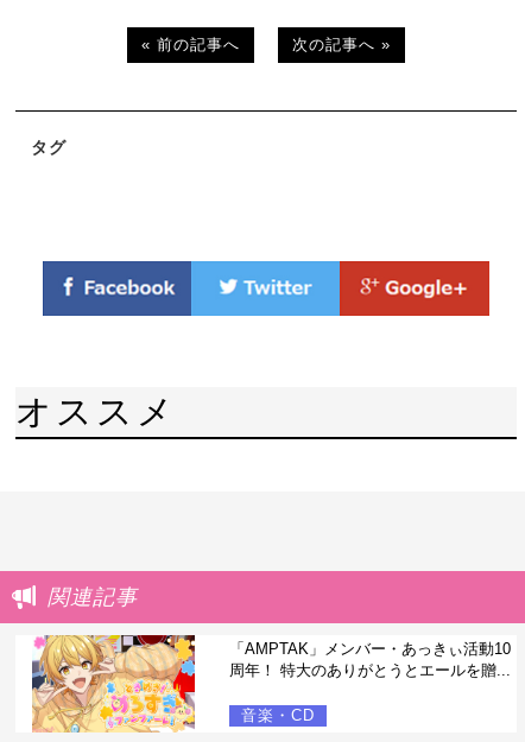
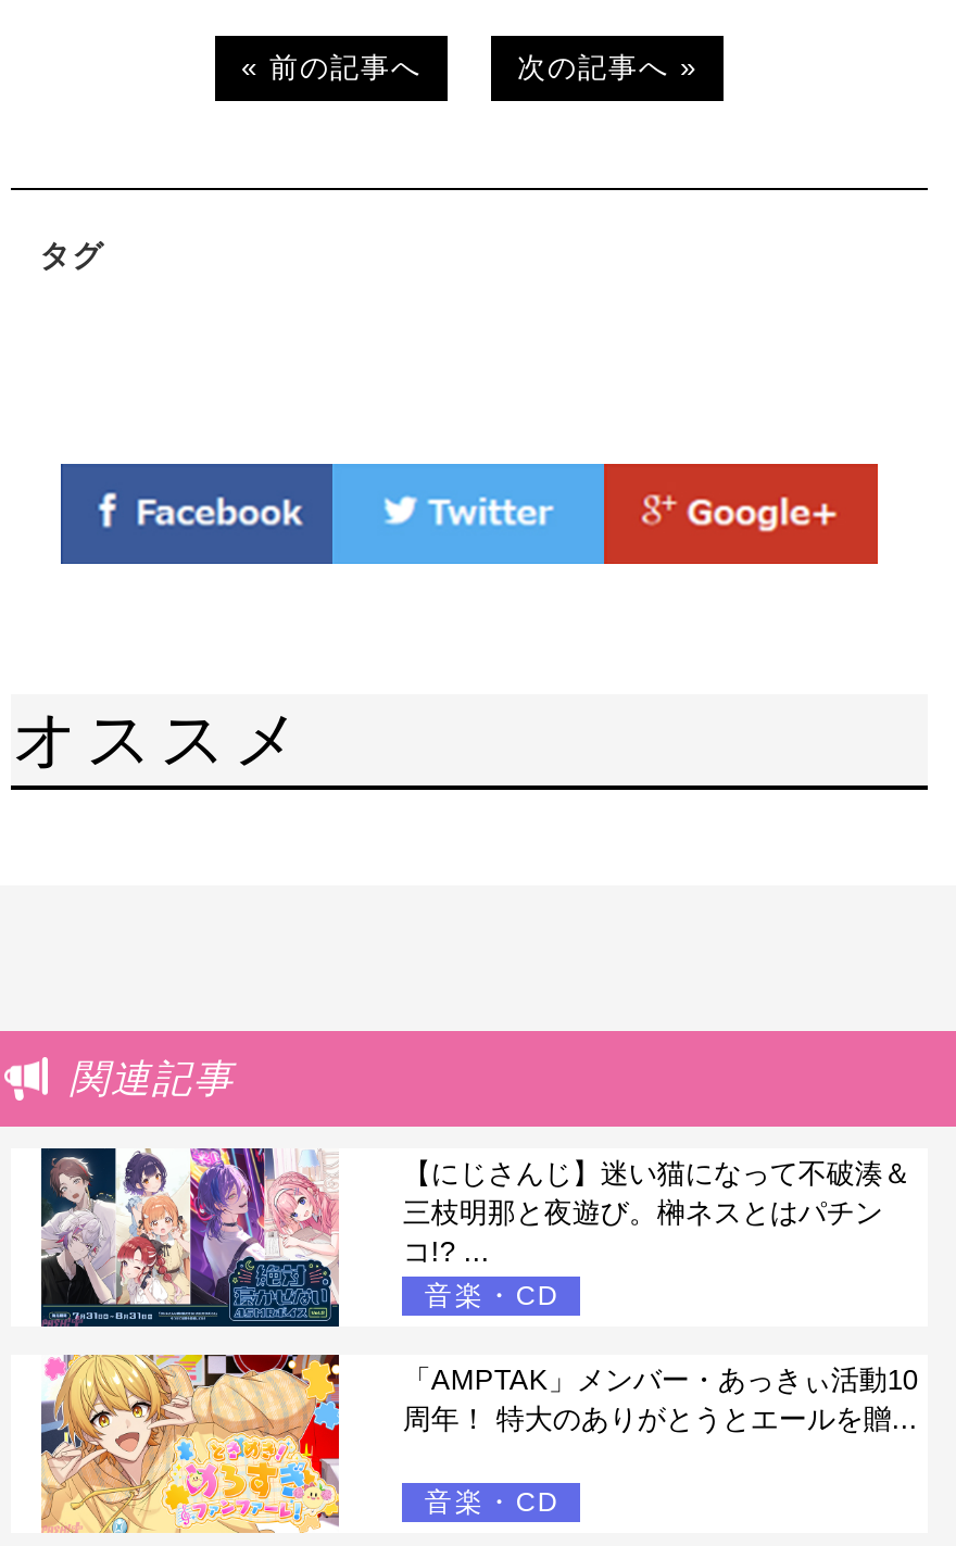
none -> [39,1146,911,1331] [image] | 【にじさんじ】迷い猫になって不破湊＆ | 三枝明那と夜遊び。榊ネスとはパチン | コ!? ... | 音楽・CD

